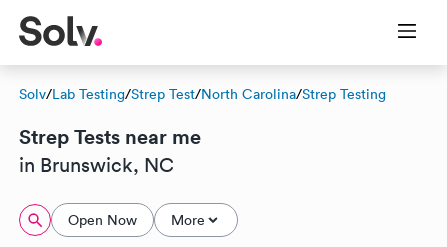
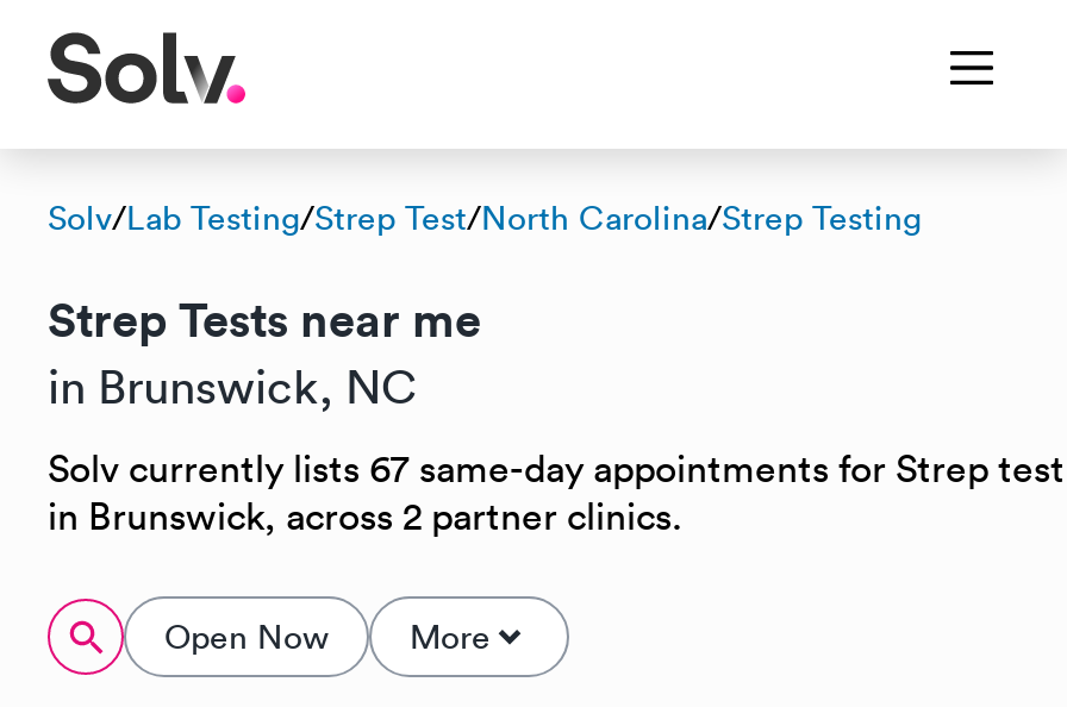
none -> [48,444,1065,539] Solv currently lists 67 same-day appointments for Strep test | in Brunswick, across 2 partner clinics.

